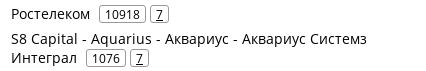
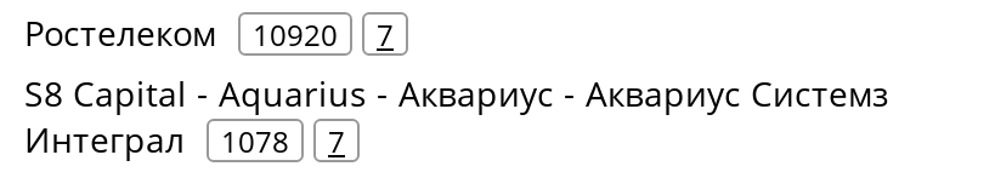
[11,4,163,23] Ростелеком 10918 7 -> [24,10,394,56] Ростелеком 10920 7
[11,48,143,67] Интеграл 1076 7 -> [24,116,345,162] Интеграл 1078 7

